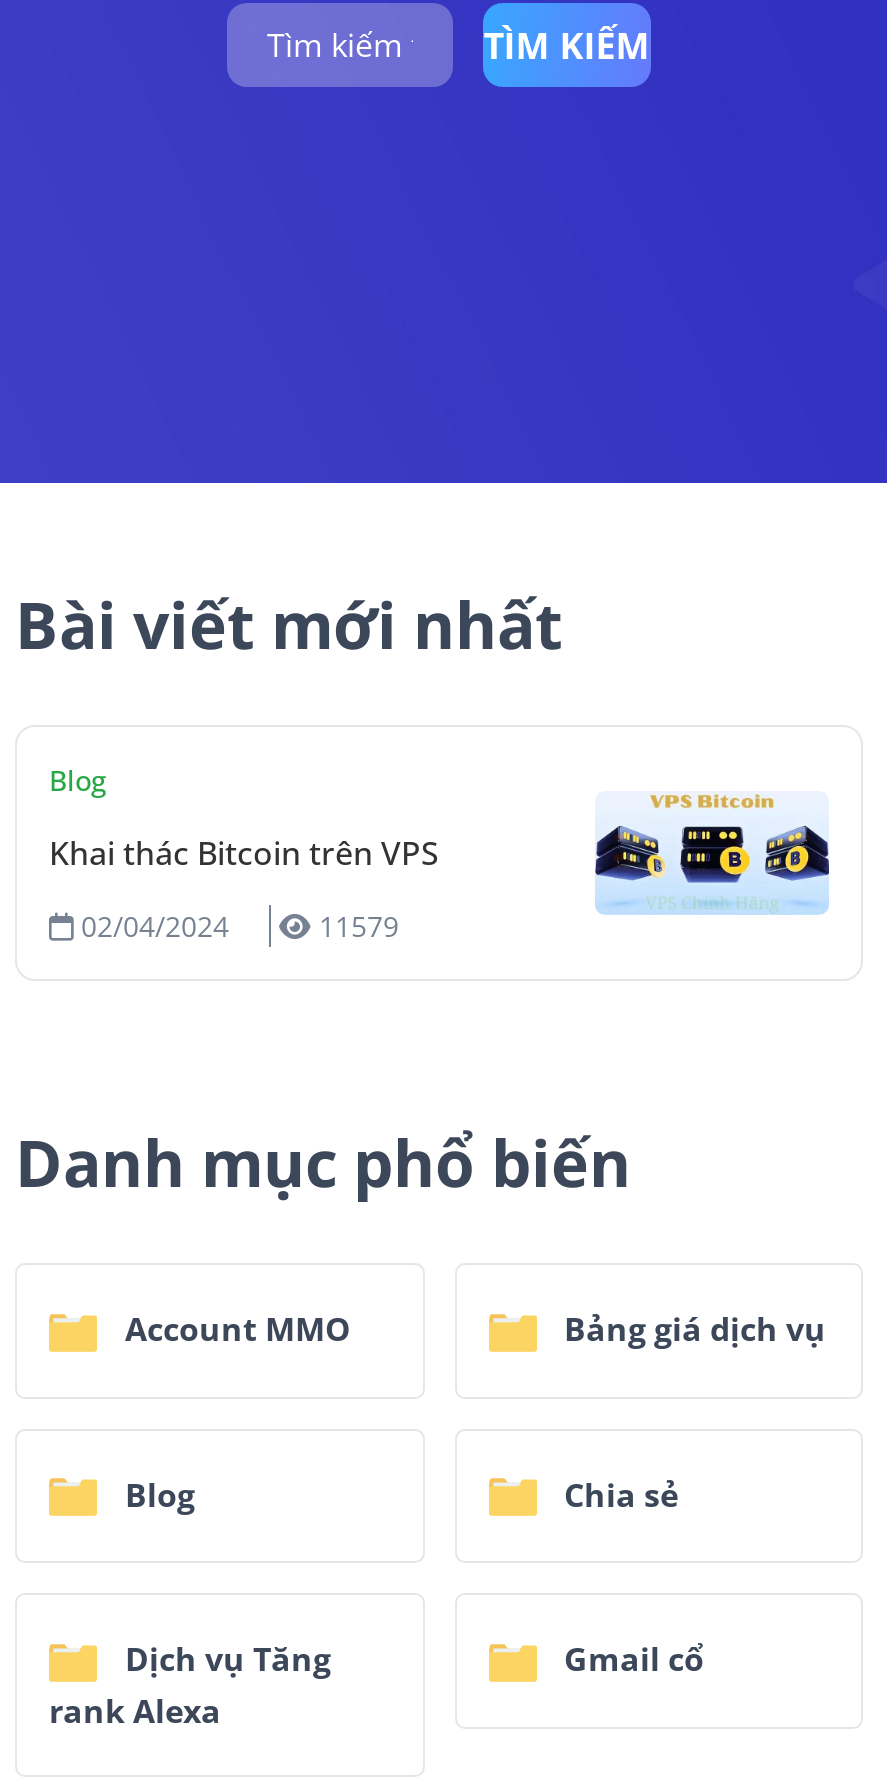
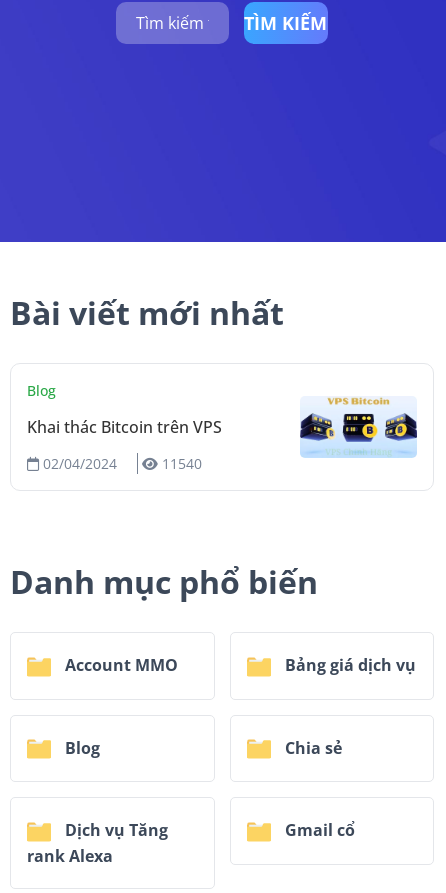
[311,907,399,945] 11579 -> [158,454,202,473] 11540

